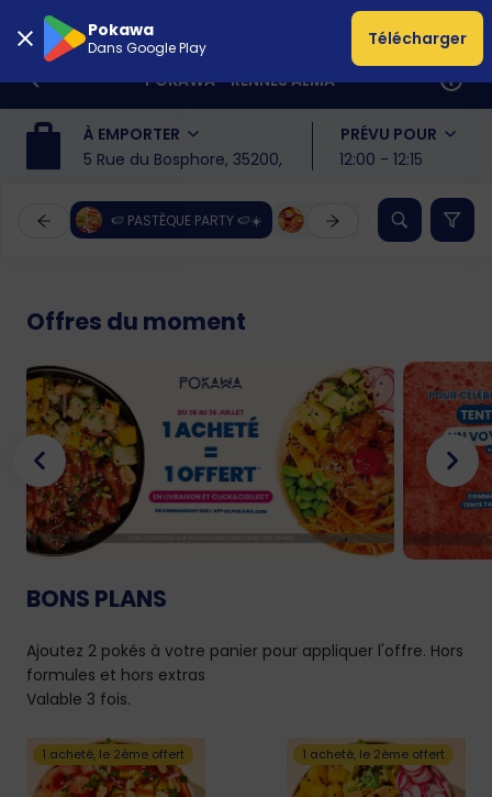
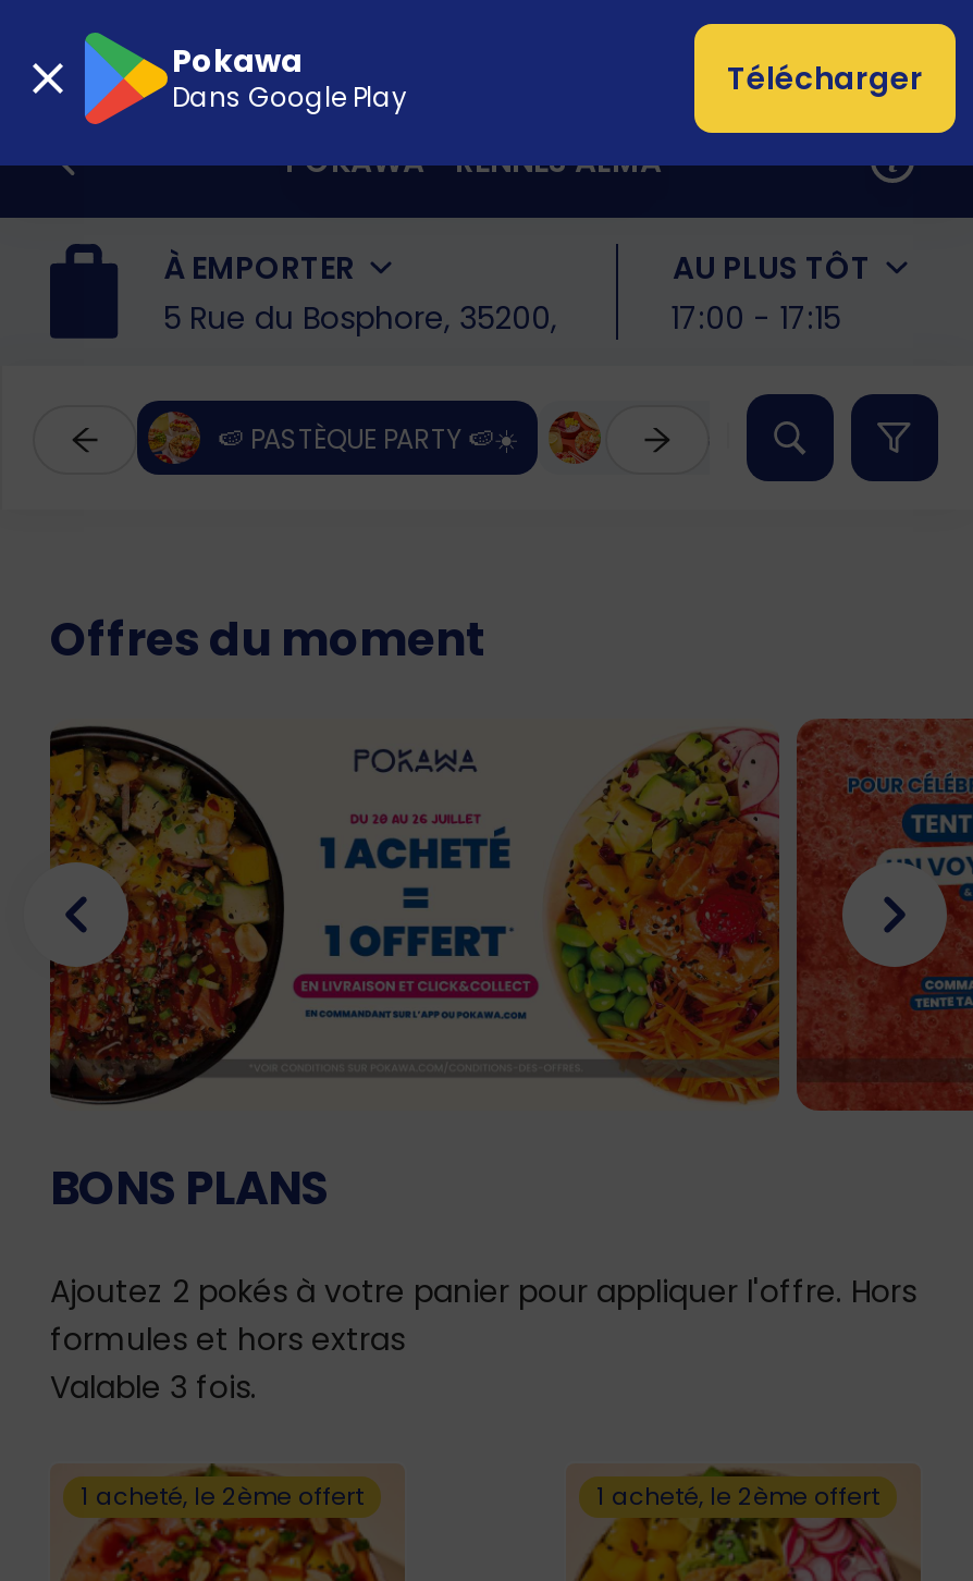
[339,123,437,170] PRÉVU POUR | 12:00 - 12:15 -> [670,245,871,339] AU PLUS TÔT | 17:00 - 17:15

